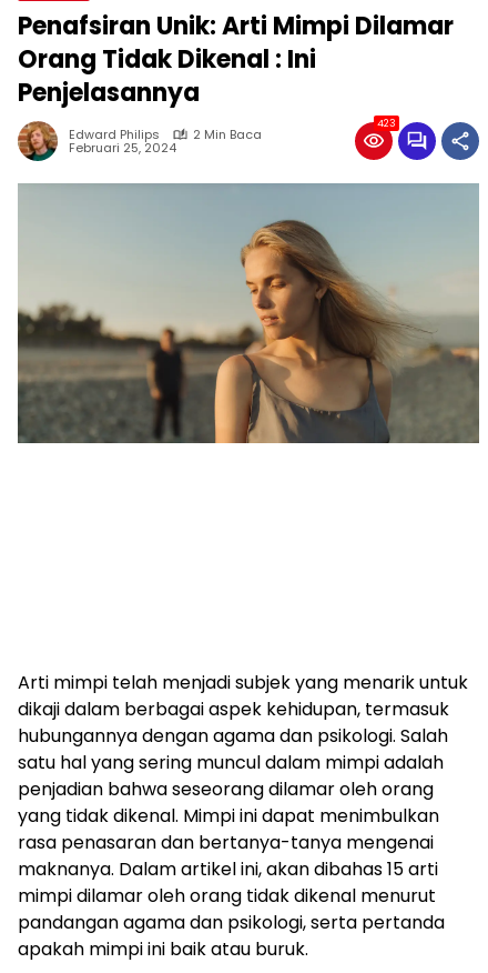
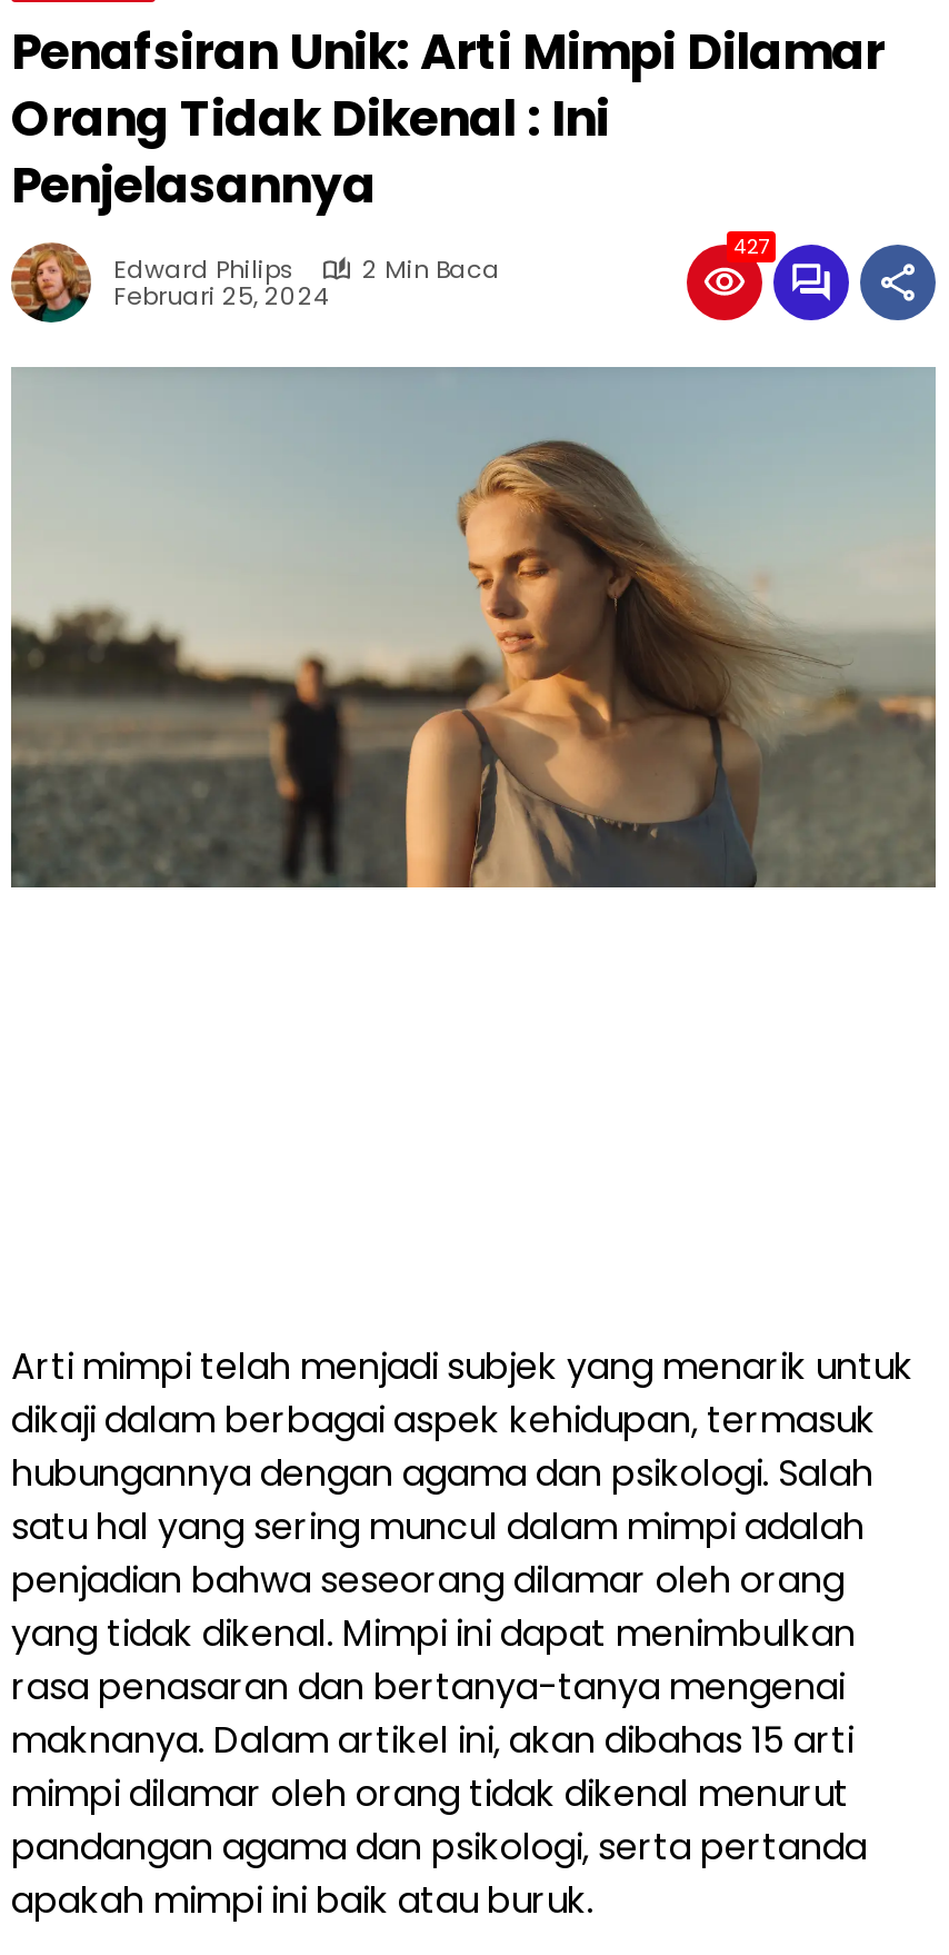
[377,117,396,130] 423 -> [733,234,769,260] 427

